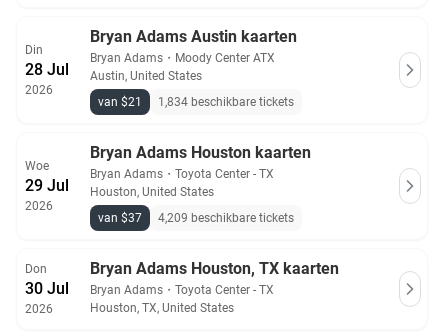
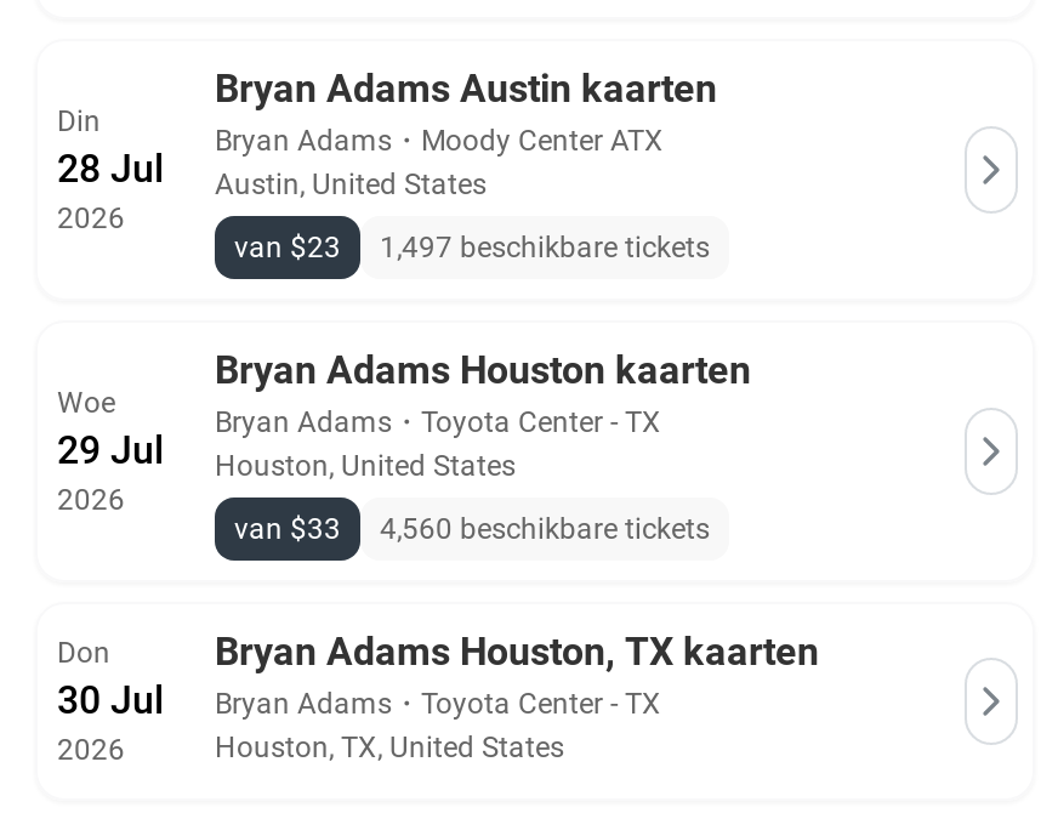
[98,95,142,109] van $21 -> [234,231,341,265] van $23
[158,95,294,109] 1,834 beschikbare tickets -> [380,231,710,265] 1,497 beschikbare tickets
[98,211,142,225] van $37 -> [234,512,341,546] van $33
[158,211,294,225] 4,209 beschikbare tickets -> [380,512,710,546] 4,560 beschikbare tickets

